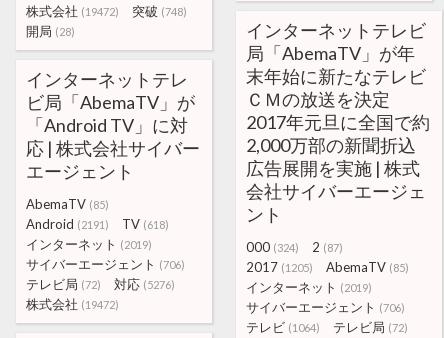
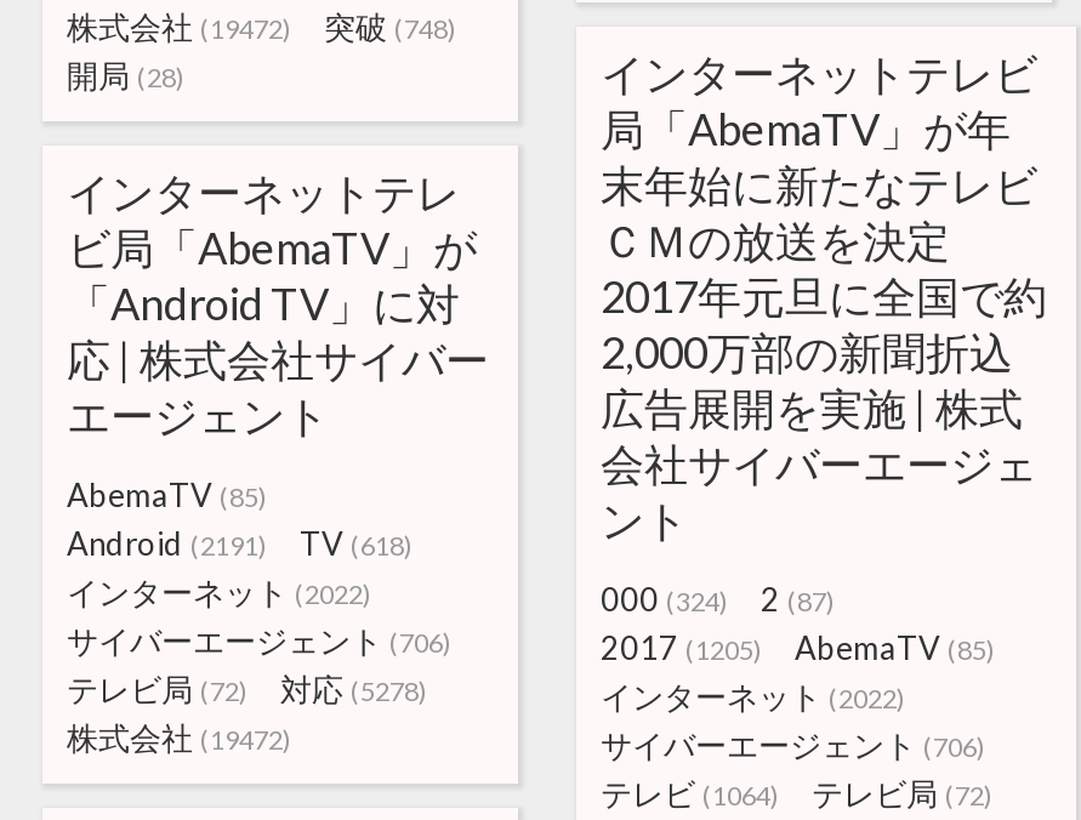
[26,236,152,252] インターネット (2019) -> [67,573,372,611] インターネット (2022)
[26,276,175,292] テレビ局 (72) 対応 (5276) -> [67,670,428,708] テレビ局 (72) 対応 (5278)
[246,279,372,295] インターネット (2019) -> [601,677,906,716] インターネット (2022)

